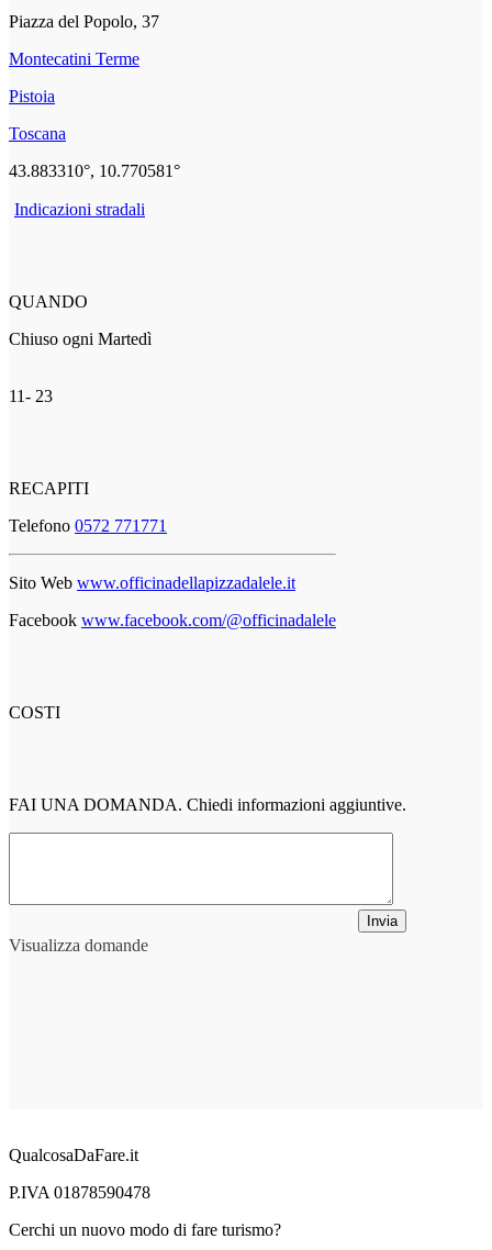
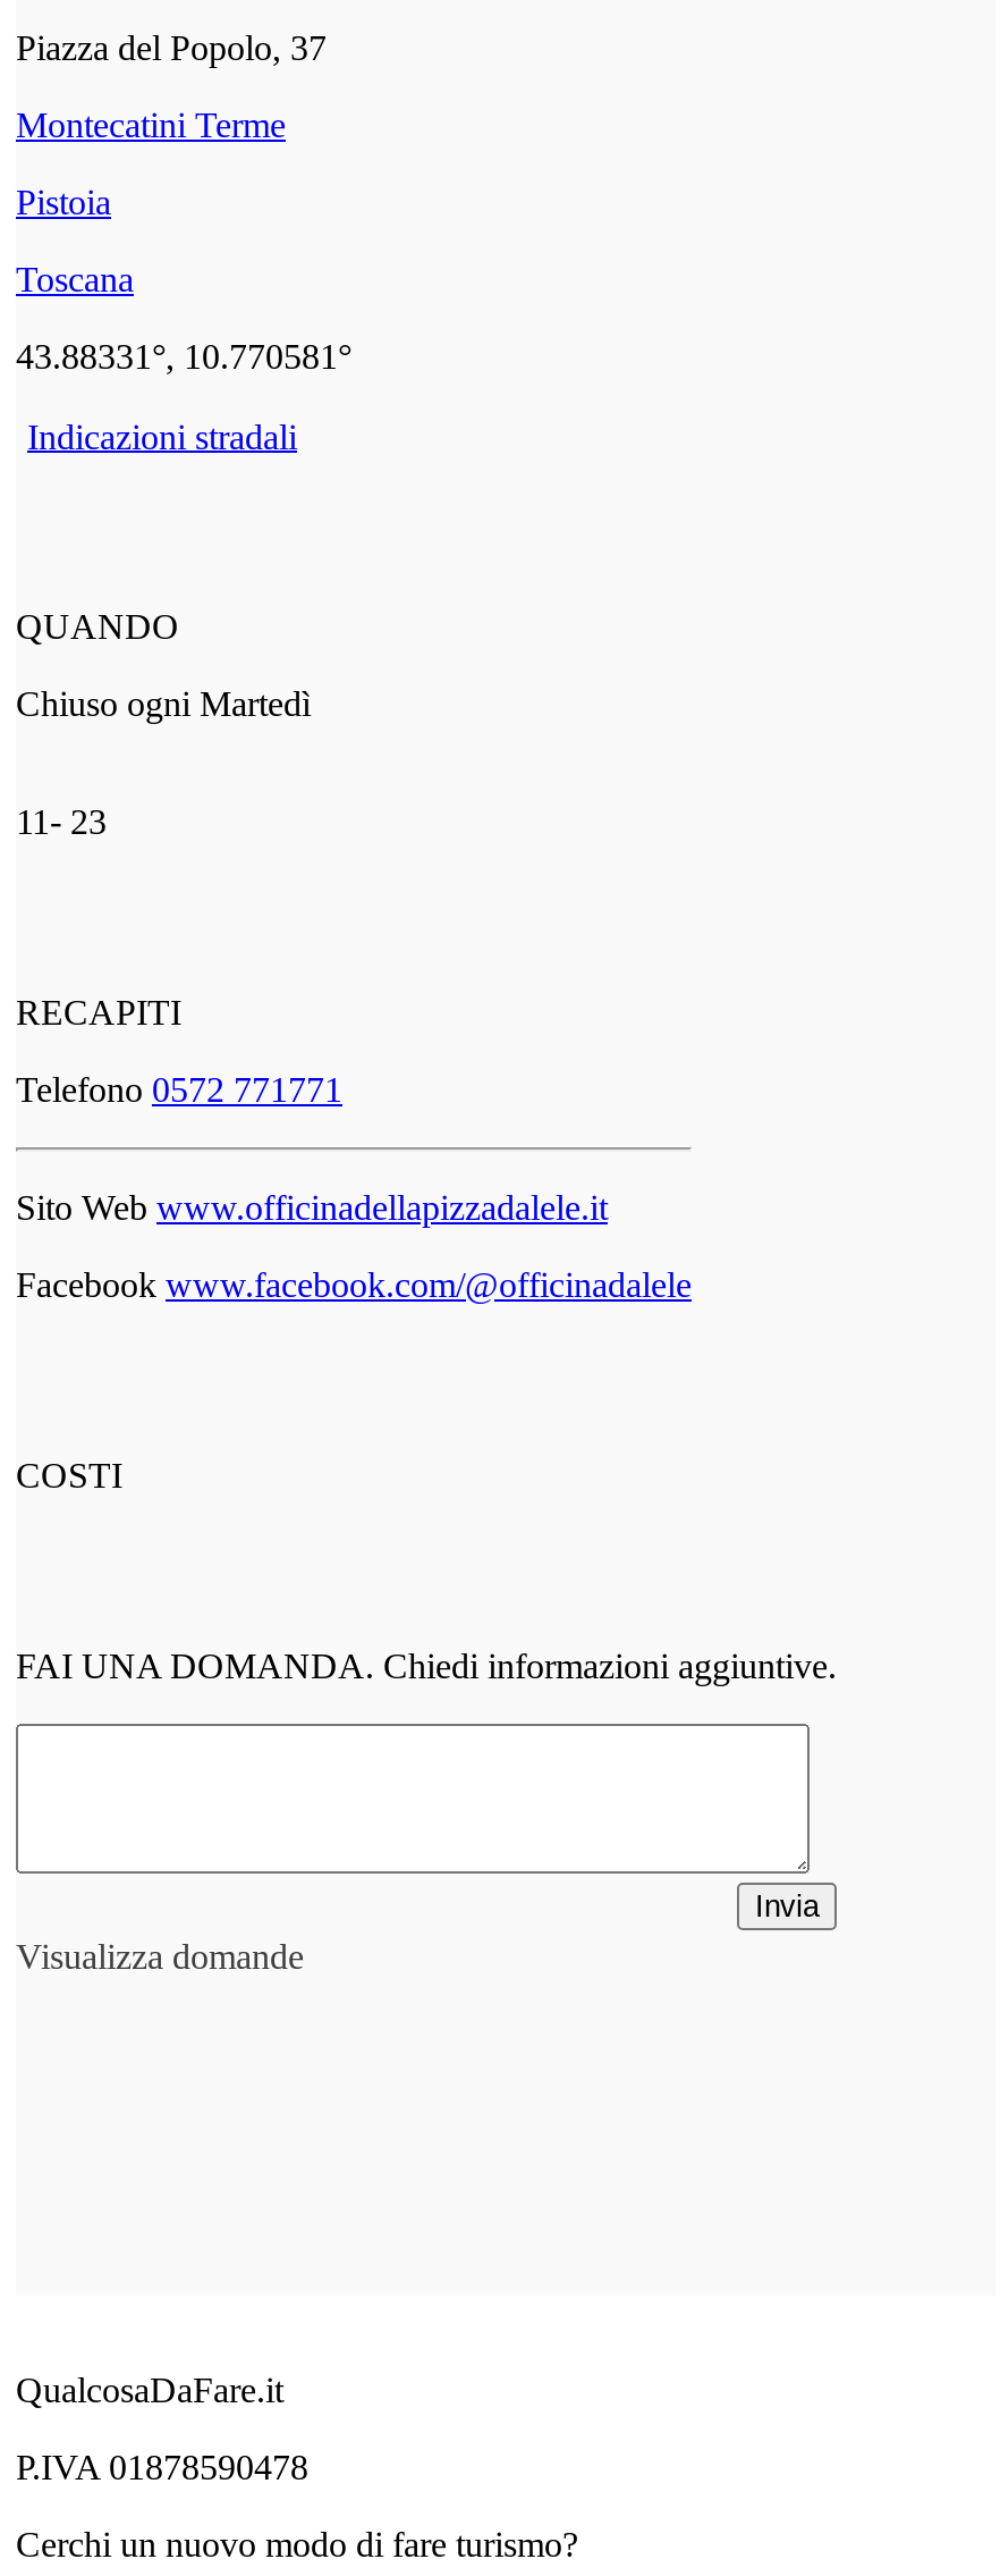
[9,161,180,180] 43.883310°, 10.770581° -> [16,337,351,375] 43.88331°, 10.770581°

